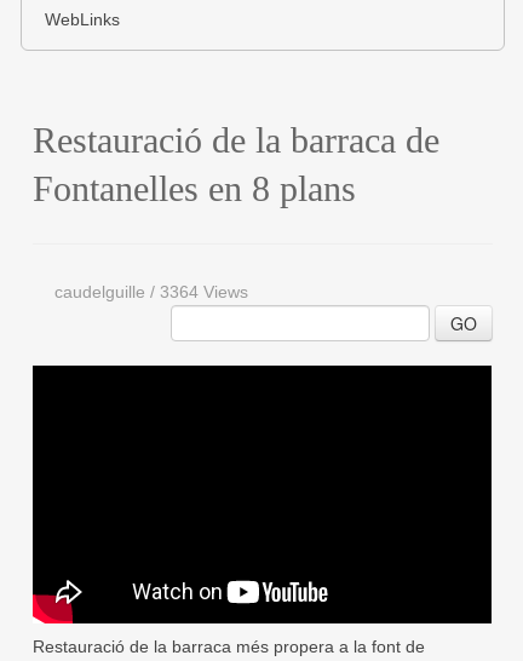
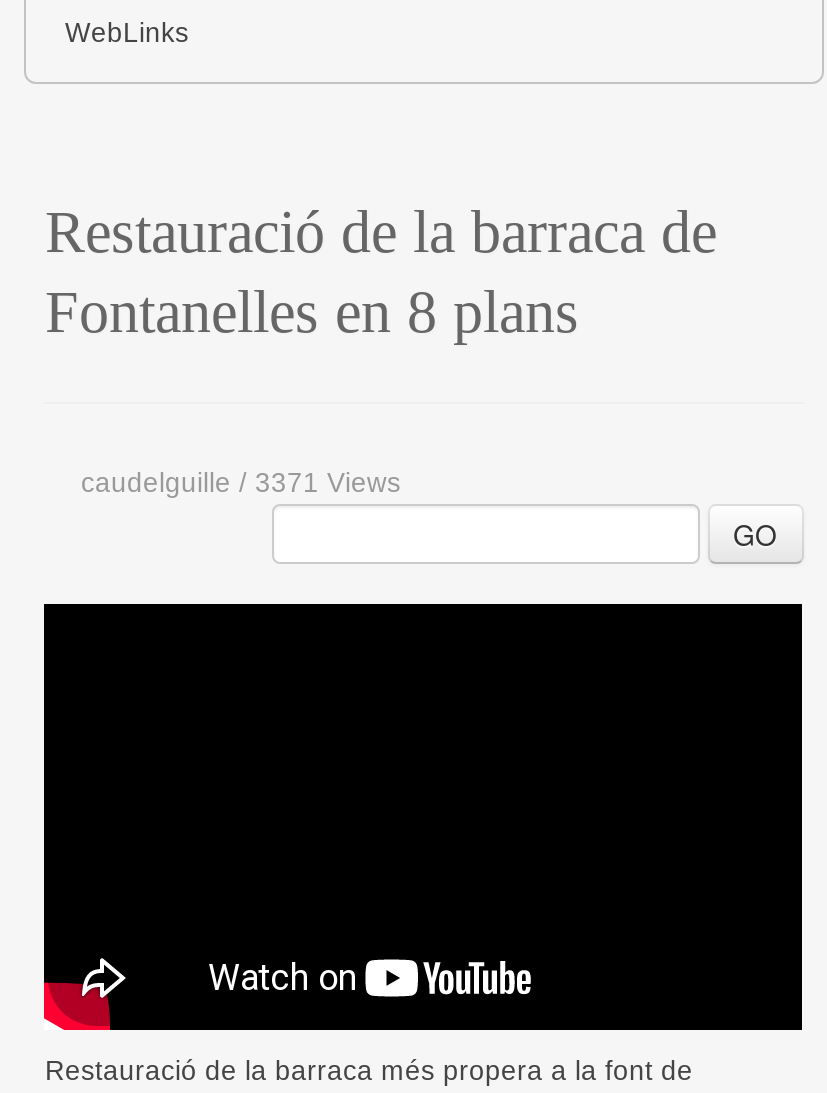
[50,283,249,301] caudelguille / 3364 Views -> [73,468,401,498] caudelguille / 3371 Views

